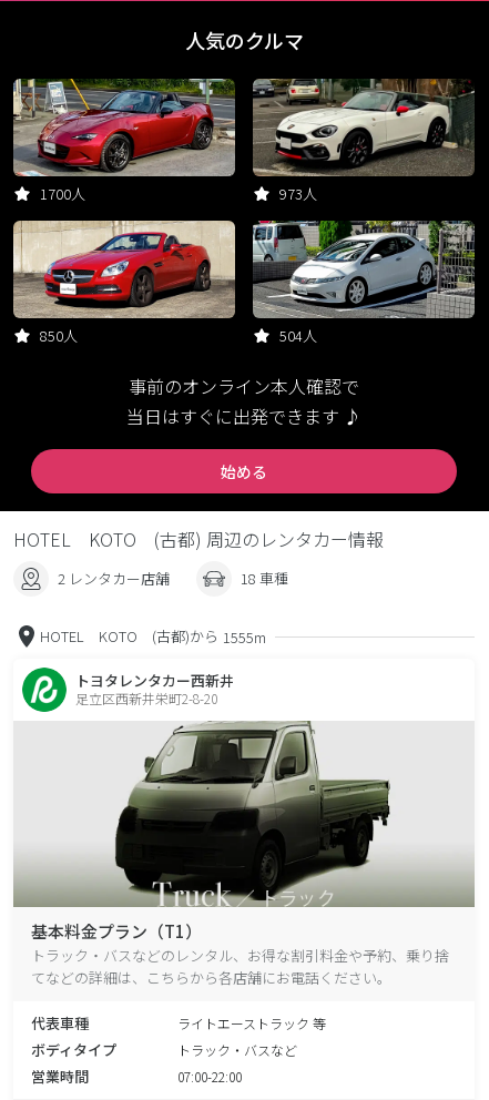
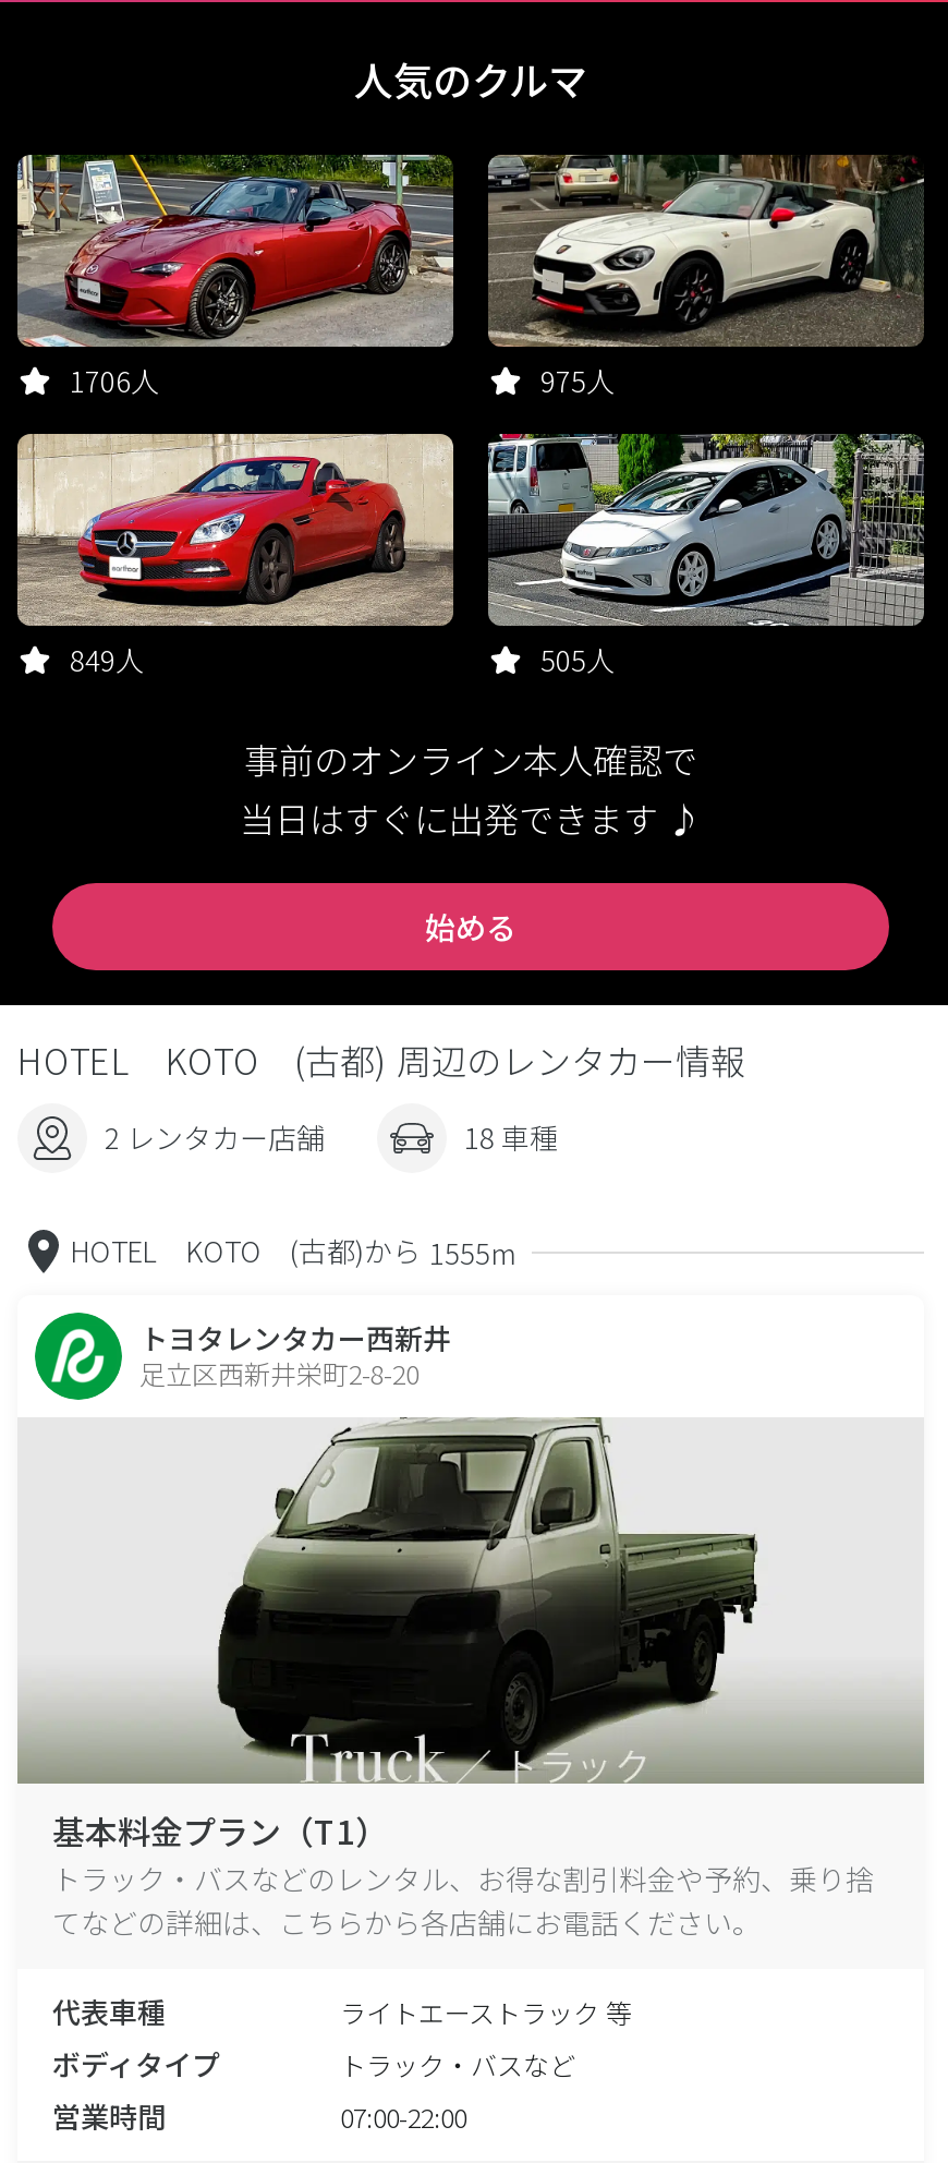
[40,183,85,204] 1700人 -> [70,360,159,401] 1706人
[279,183,317,204] 973人 -> [540,360,615,401] 975人
[40,325,78,346] 850人 -> [70,639,144,680] 849人
[279,325,317,346] 504人 -> [540,639,615,680] 505人

